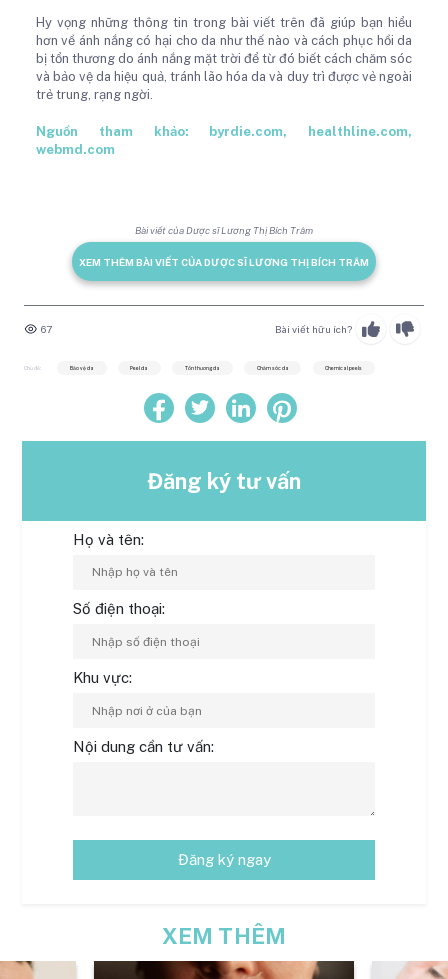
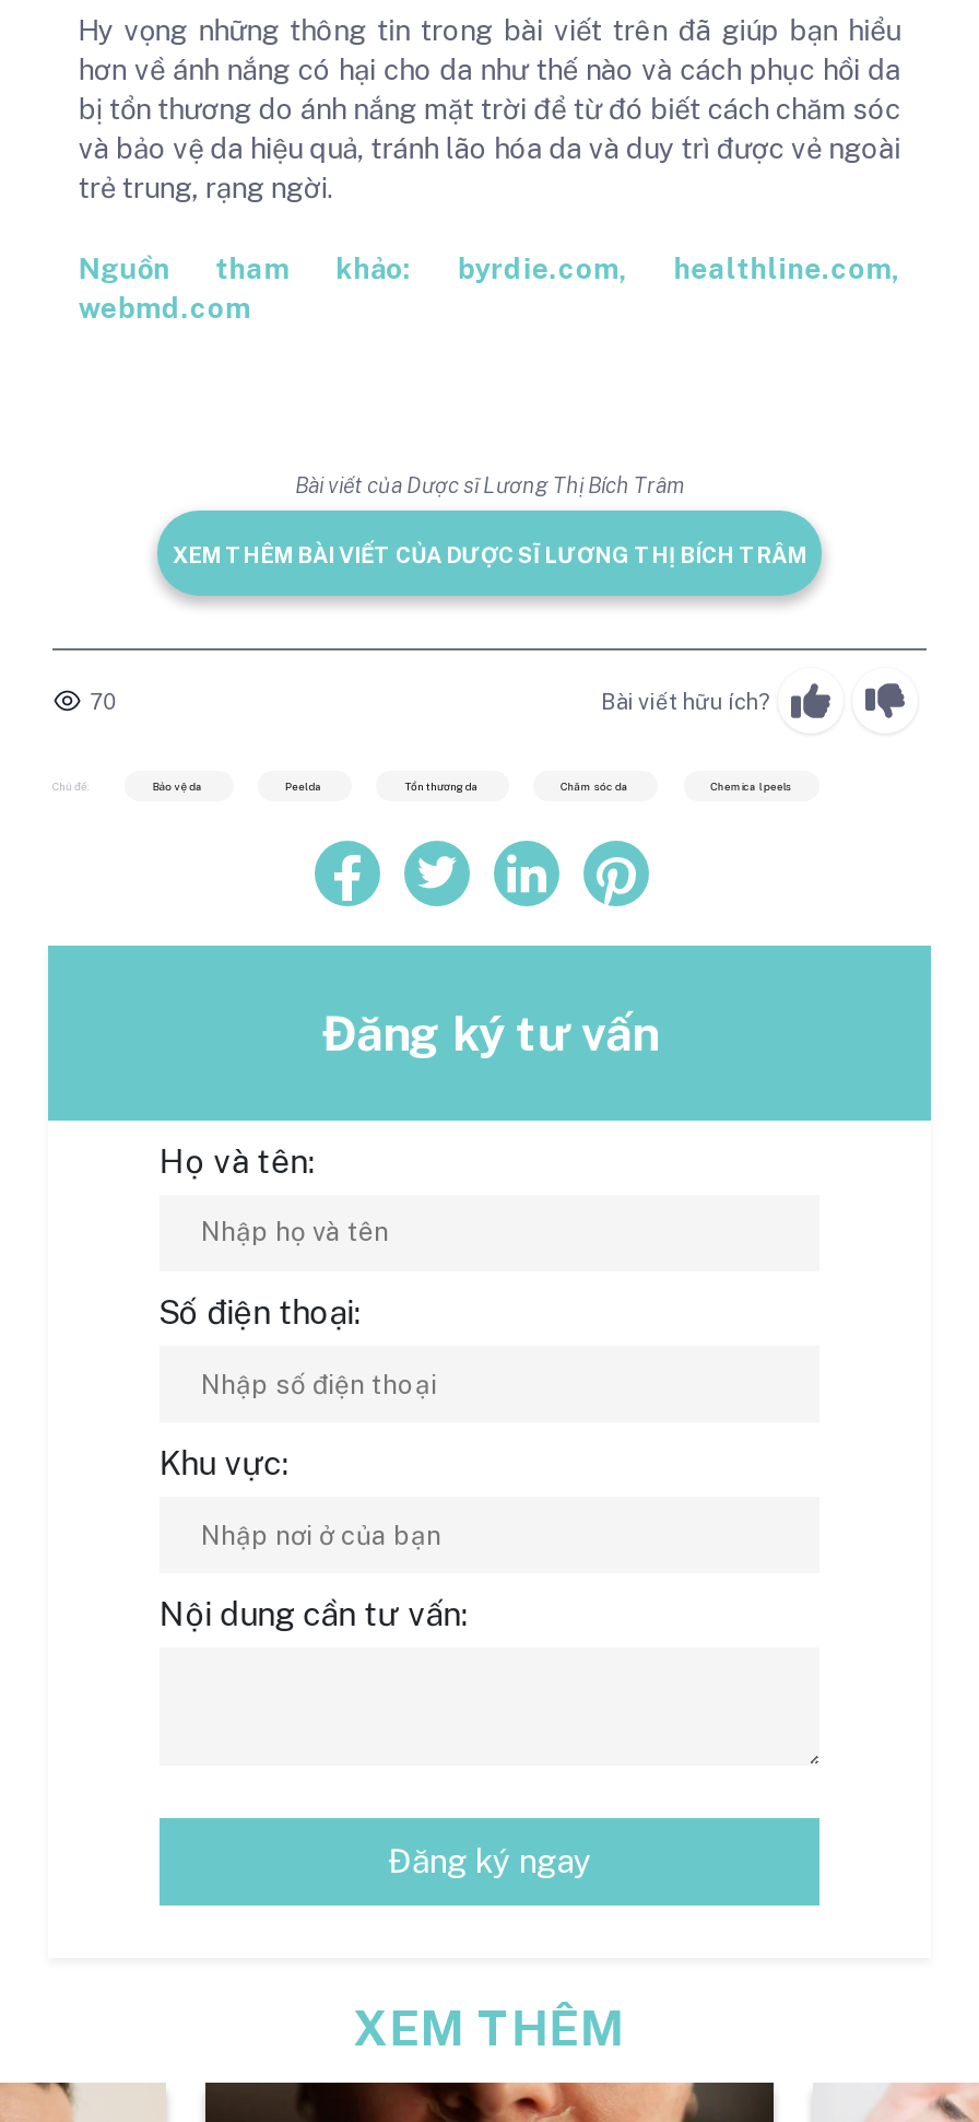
[41,323,52,335] 67 -> [90,687,114,713] 70

